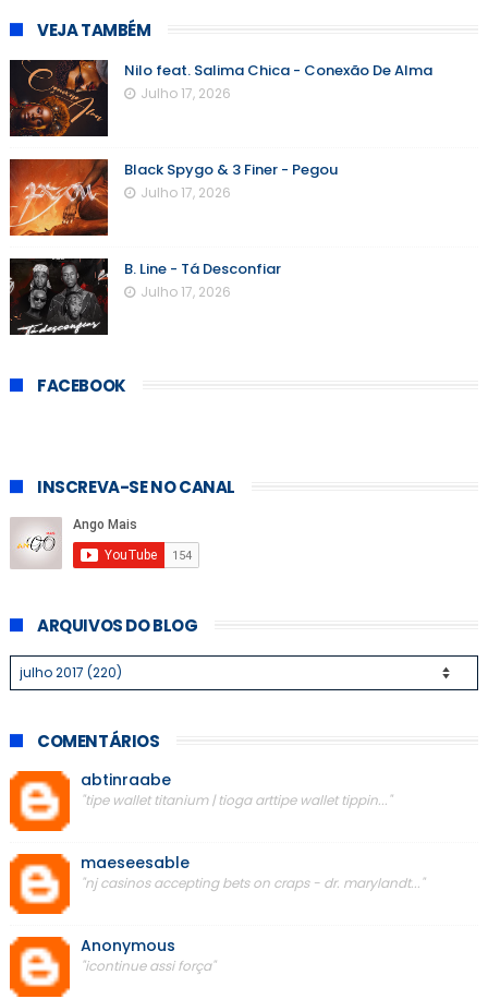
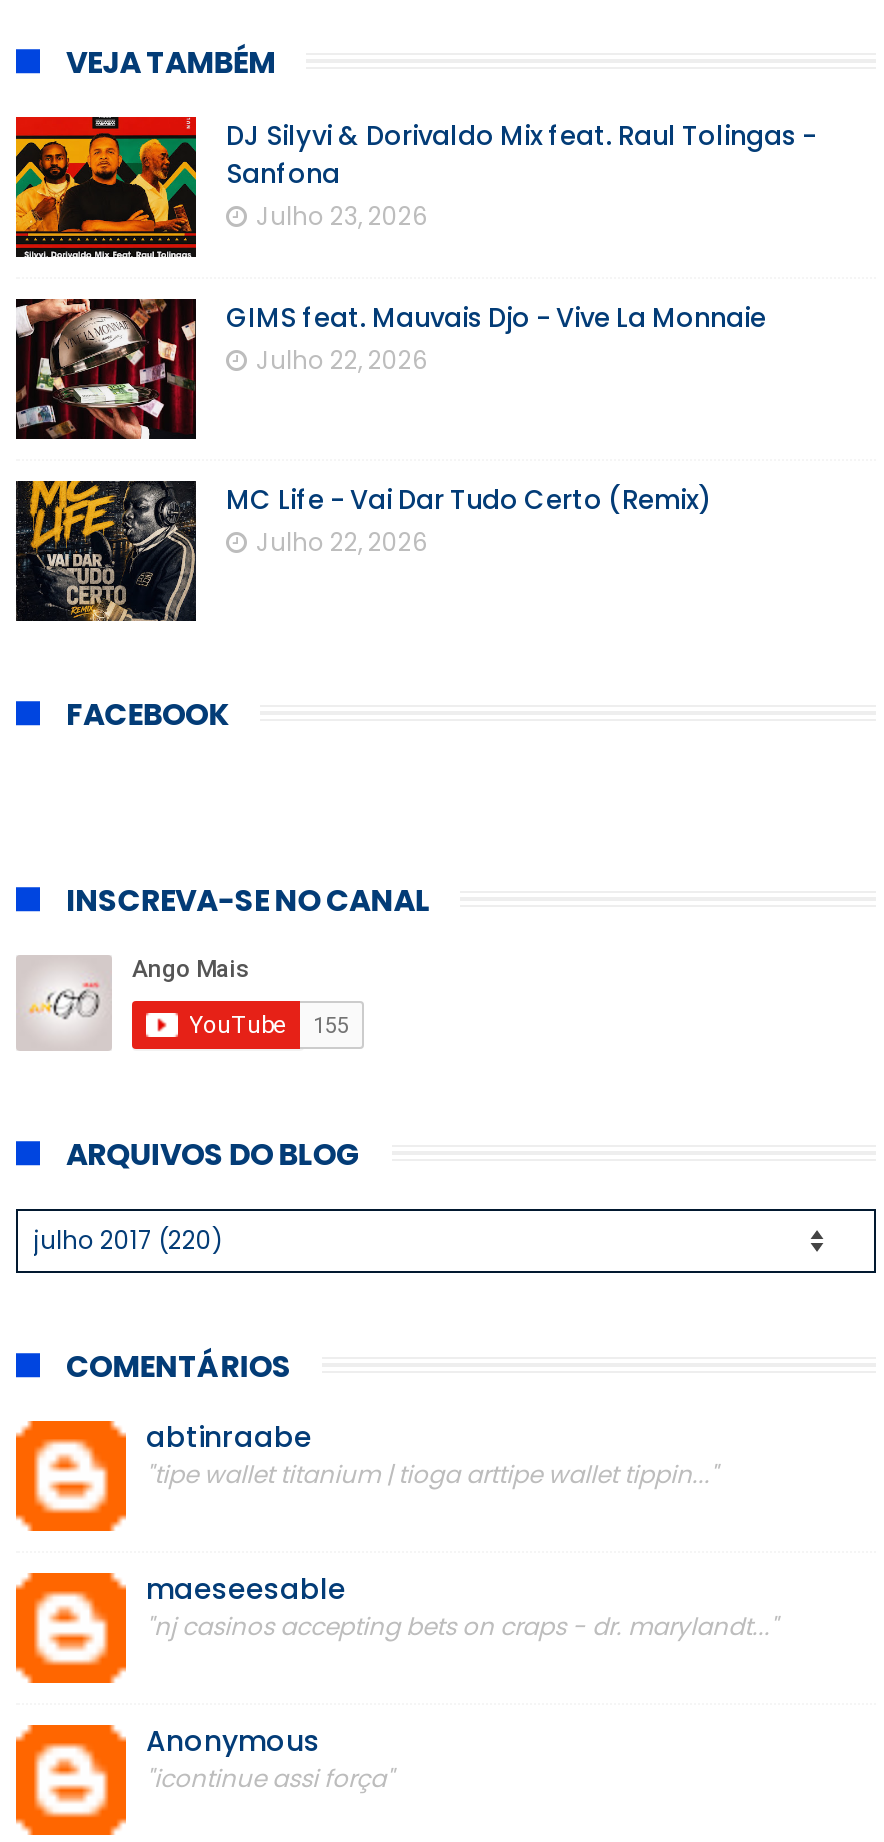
[9,59,432,137] [image] | Nilo feat. Salima Chica - Conexão De Alma | Julho 17, 2026 -> [14,115,816,259] [image] | DJ Silyvi & Dorivaldo Mix feat. Raul Tolingas - | Sanfona | Julho 23, 2026
[9,158,338,237] [image] | Black Spygo & 3 Finer - Pegou | Julho 17, 2026 -> [14,297,766,441] [image] | GIMS feat. Mauvais Djo - Vive La Monnaie | Julho 22, 2026
[9,257,281,336] [image] | B. Line - Tá Desconfiar | Julho 17, 2026 -> [14,479,710,623] [image] | MC Life - Vai Dar Tudo Certo (Remix) | Julho 22, 2026

